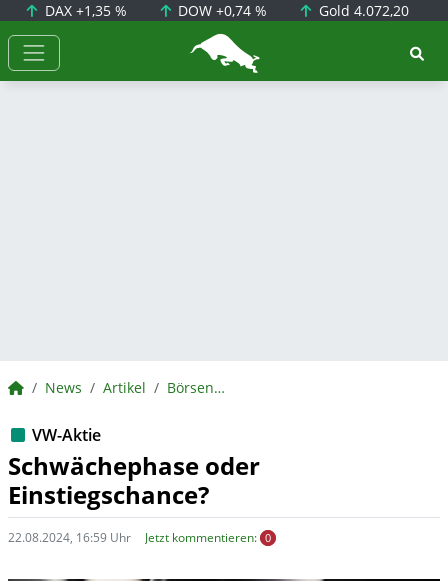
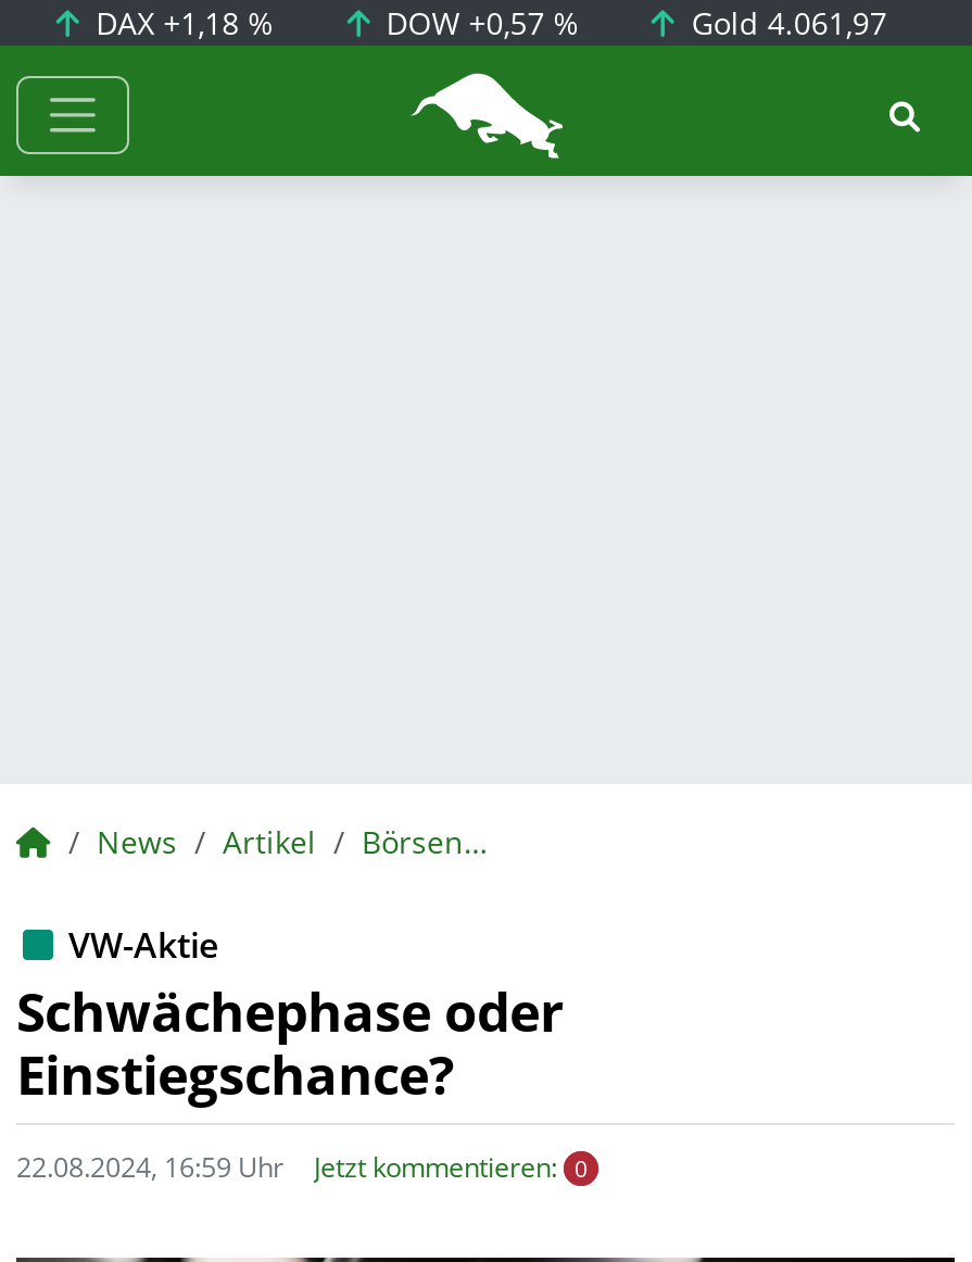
[41,1,127,20] DAX +1,35 % -> [87,2,274,43] DAX +1,18 %
[174,1,267,20] DOW +0,74 % -> [377,2,579,43] DOW +0,57 %
[315,1,409,20] Gold 4.072,20 -> [683,2,887,43] Gold 4.061,97

